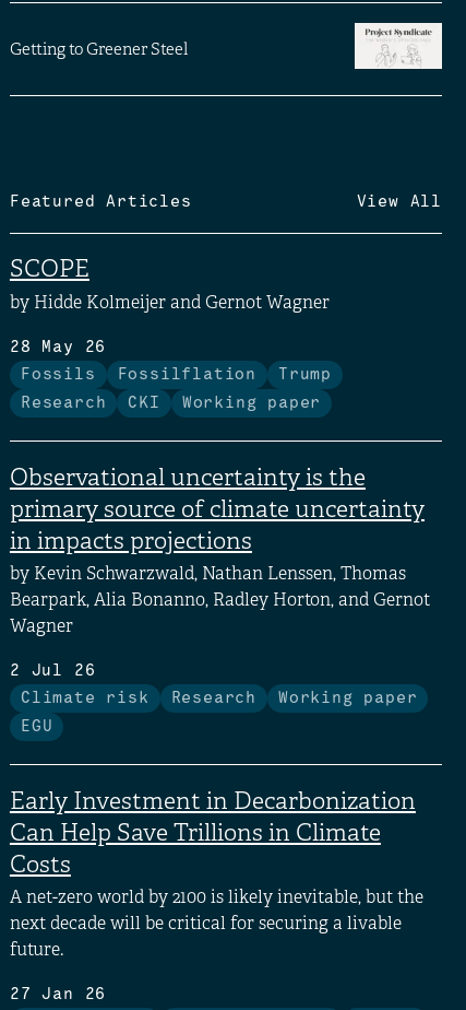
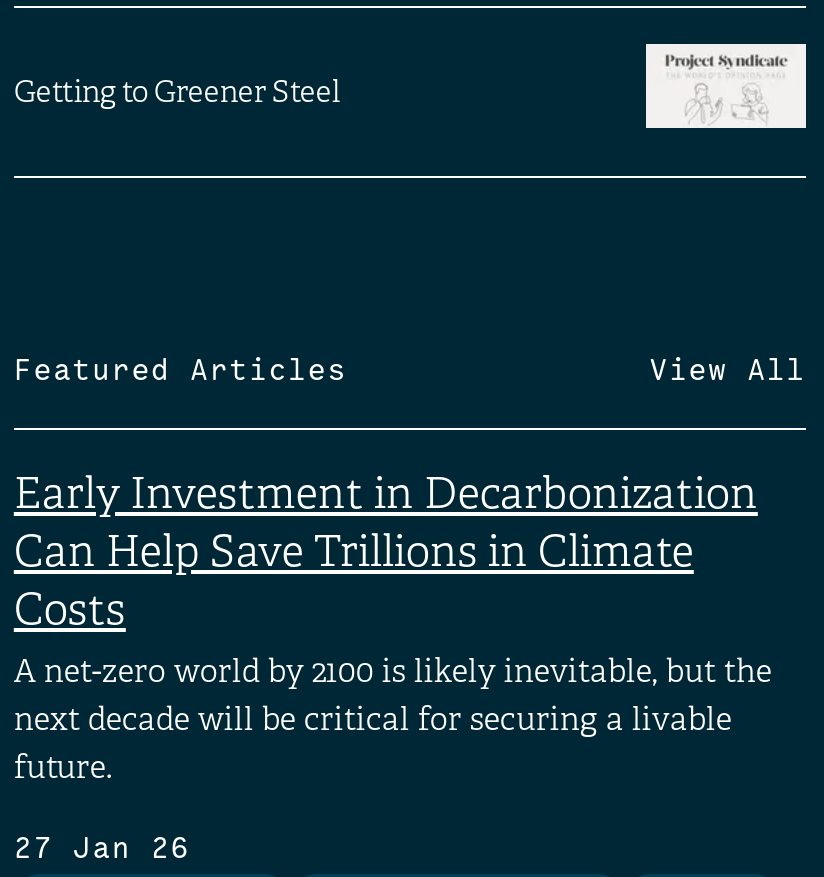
[10,254,430,735] SCOPE | by Hidde Kolmeijer and Gernot Wagner | 28 May 26 | Fossils | Fossilflation | Trump | Research | CKI | Working paper | Observational uncertainty is the | primary source of climate uncertainty | in impacts projections | by Kevin Schwarzwald, Nathan Lenssen, Thomas | Bearpark, Alia Bonanno, Radley Horton, and Gernot | Wagner | 2 Jul 26 | Climate risk | Research | Working paper | EGU -> none

